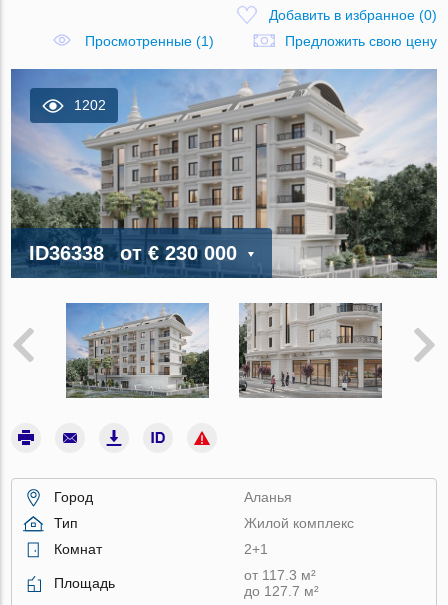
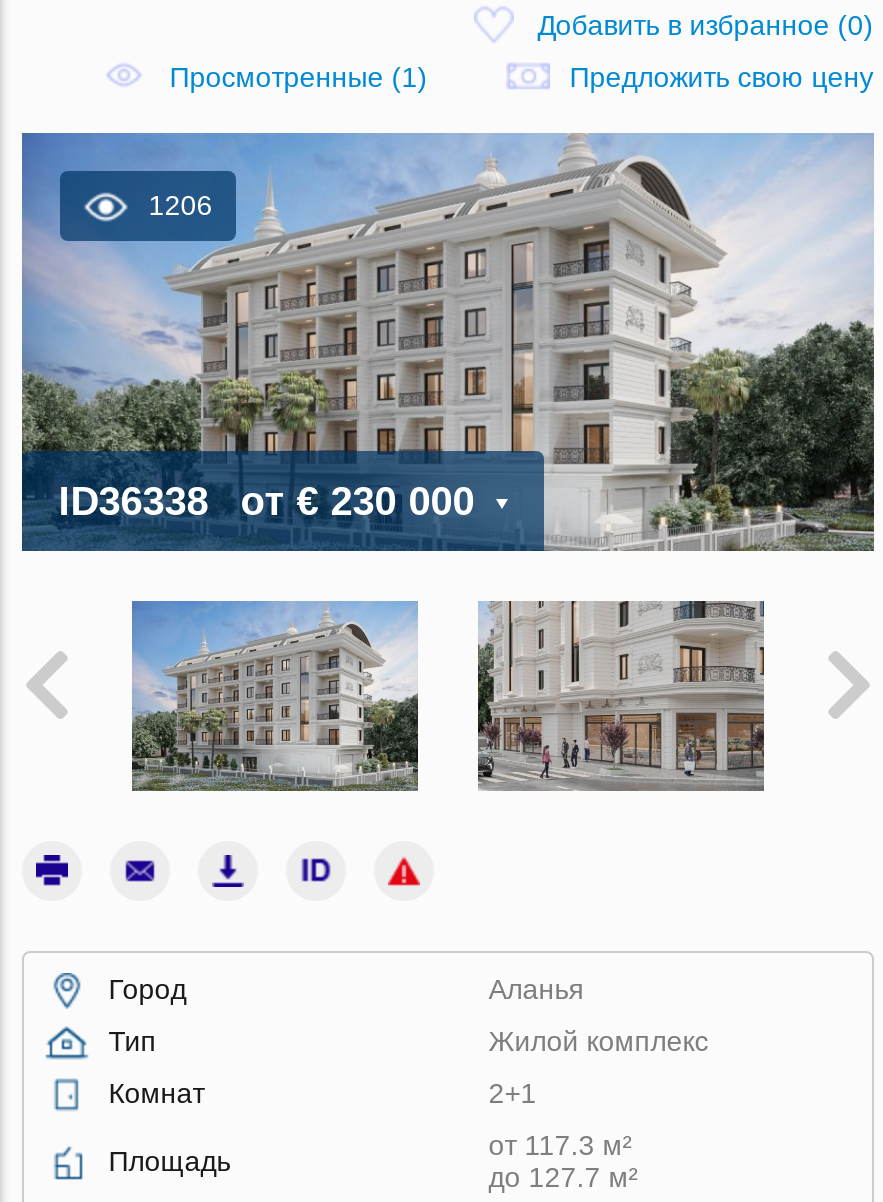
[74,97,106,113] 1202 -> [148,189,212,221] 1206

